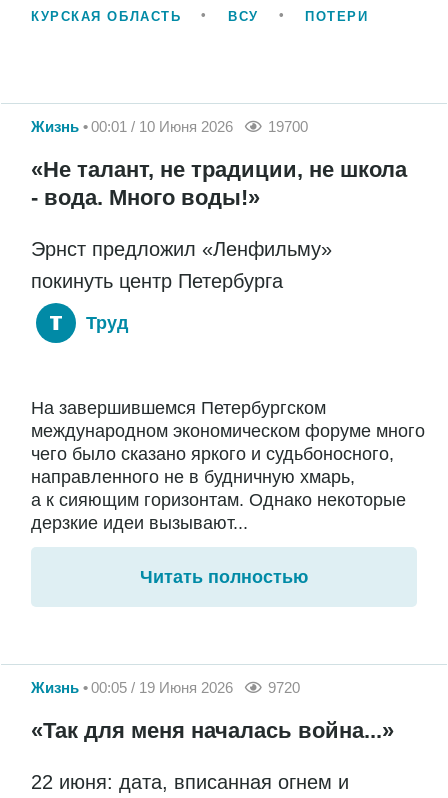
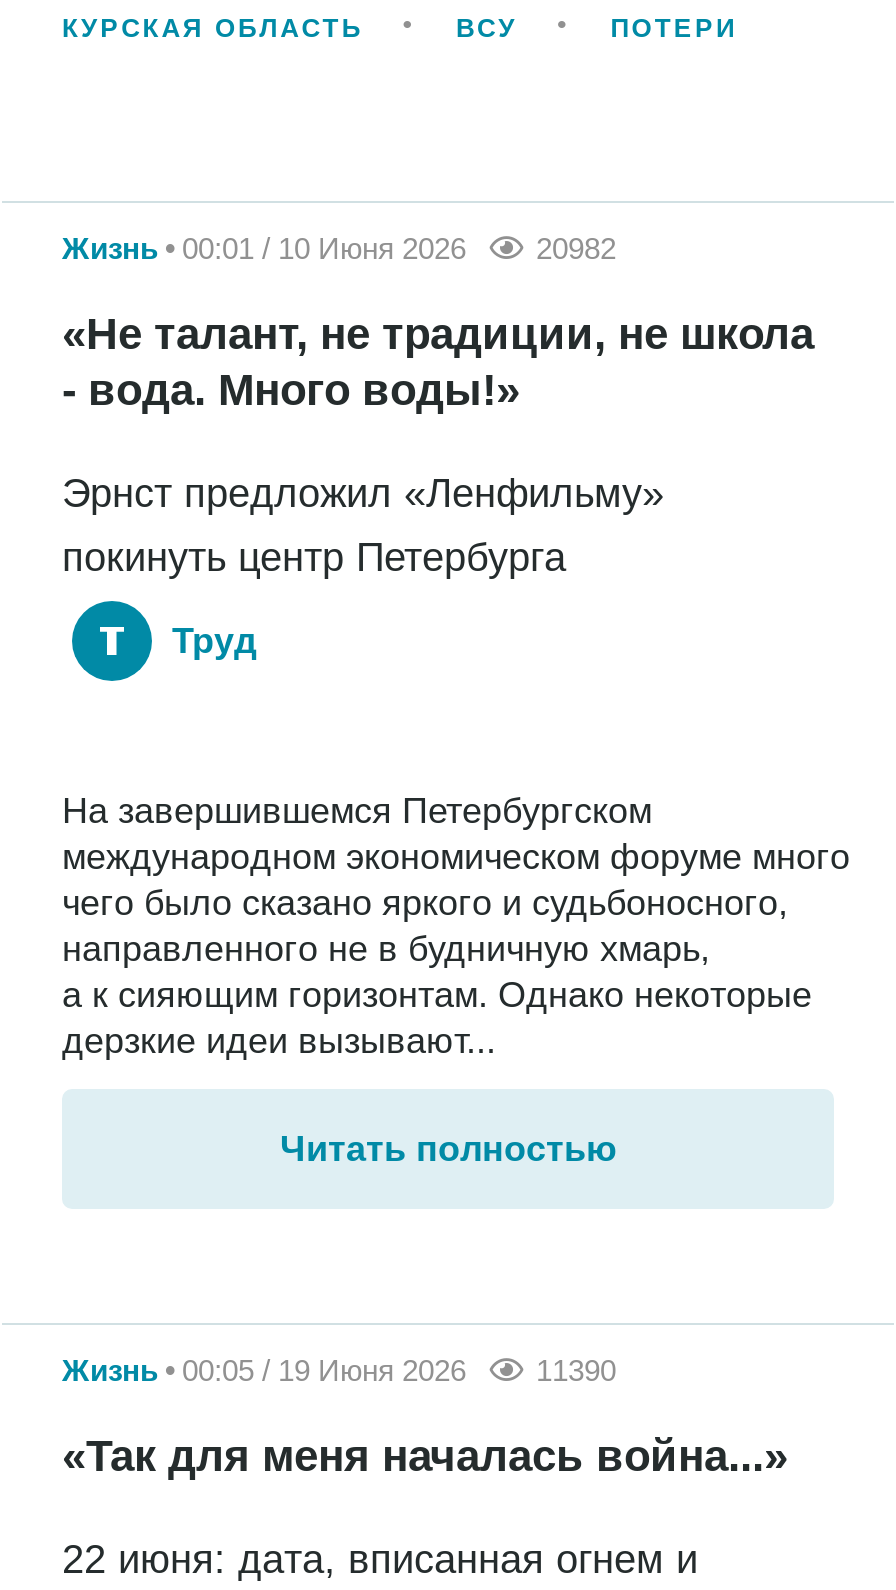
[268,118,308,135] 19700 -> [536,231,616,265] 20982
[268,679,300,696] 9720 -> [536,1354,616,1388] 11390

